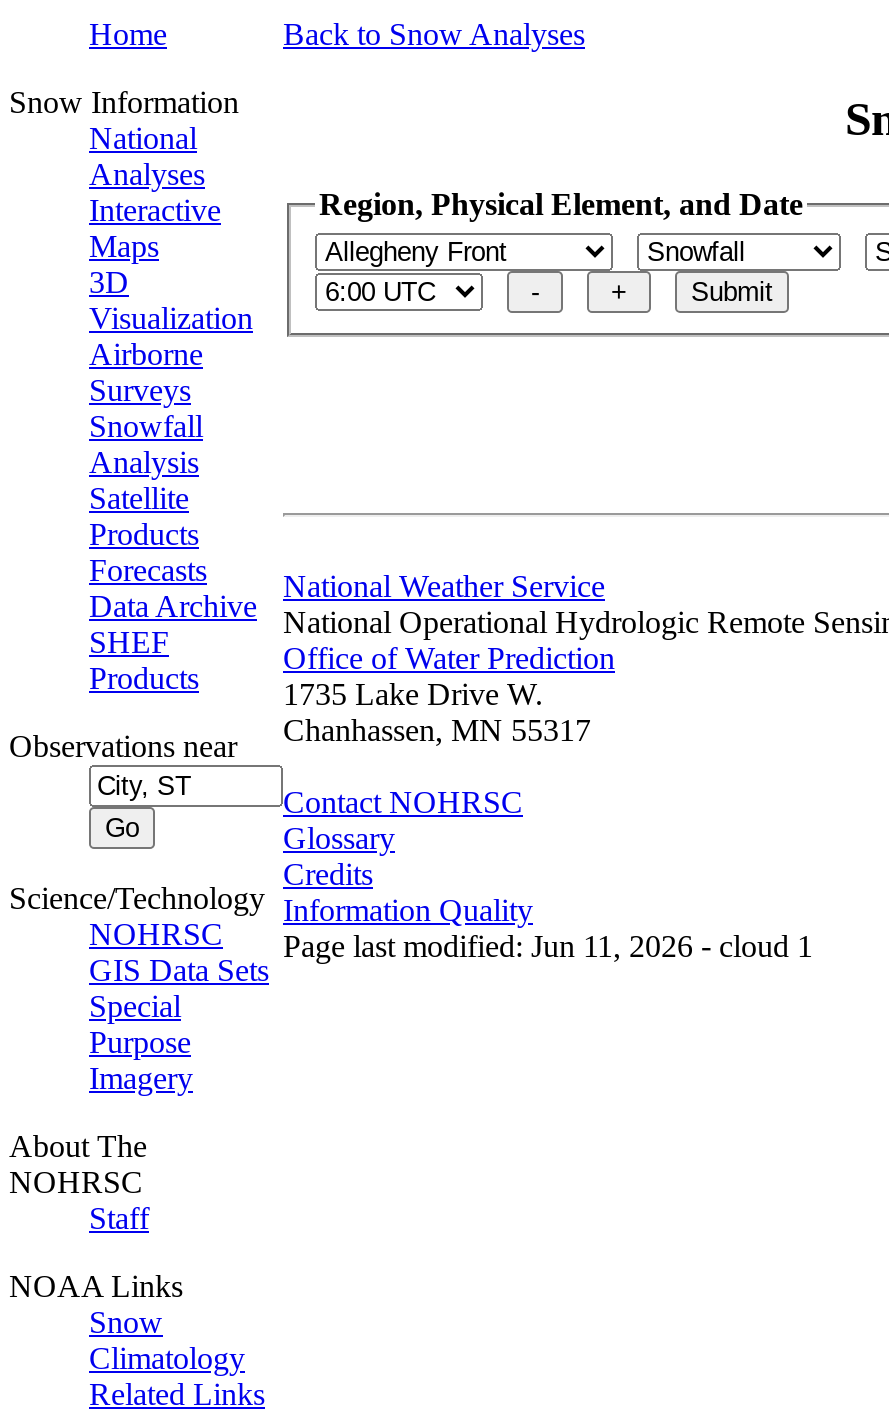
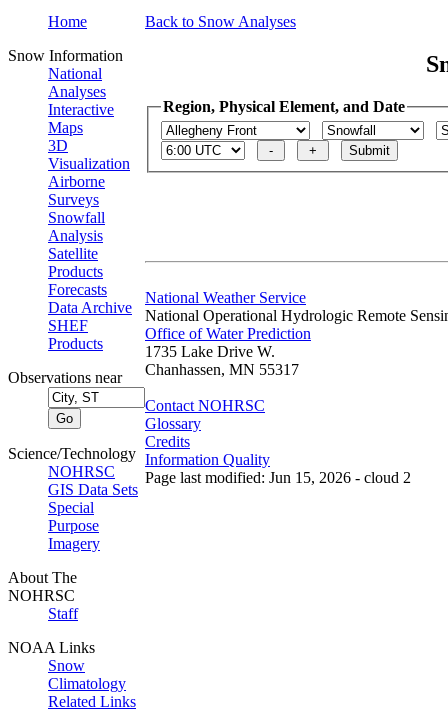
[283,930,813,964] Page last modified: Jun 11, 2026 - cloud 1 -> [145,469,411,486] Page last modified: Jun 15, 2026 - cloud 2

